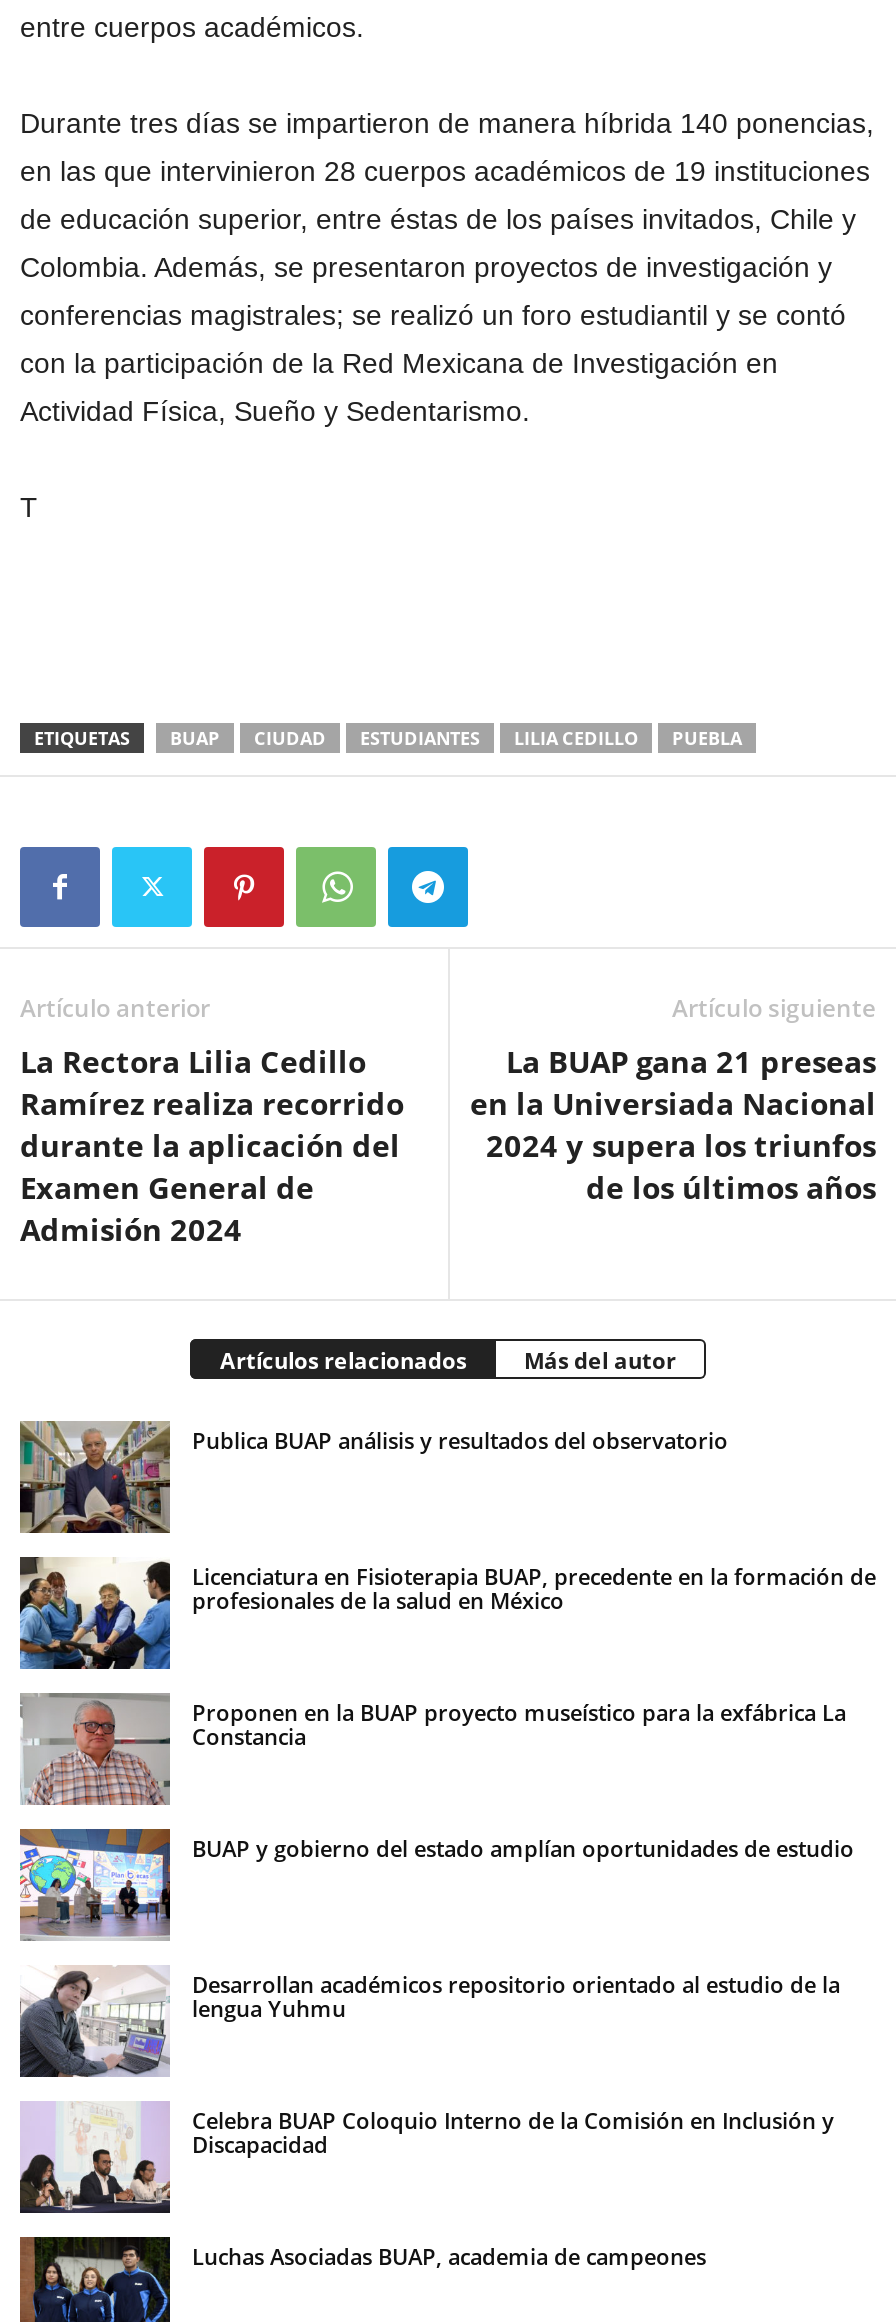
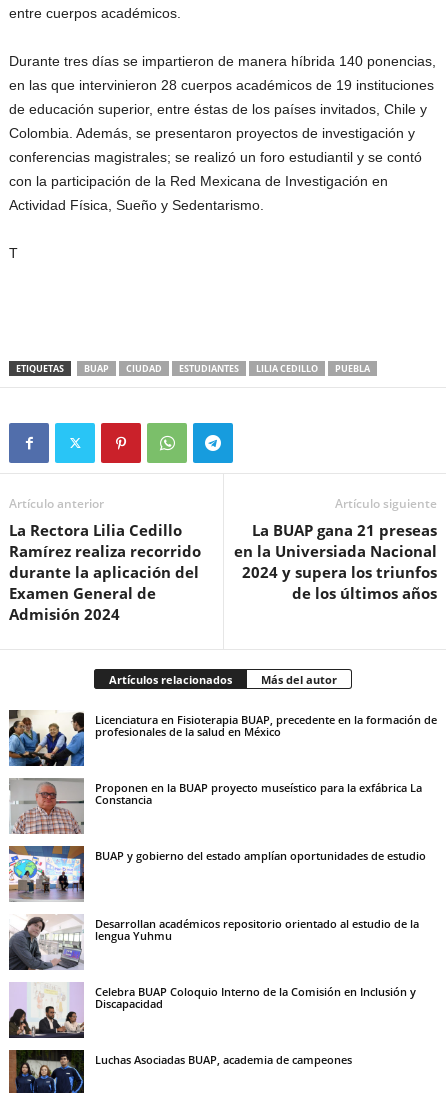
[18,1418,728,1536] [image] | Publica BUAP análisis y resultados del observatorio -> none

